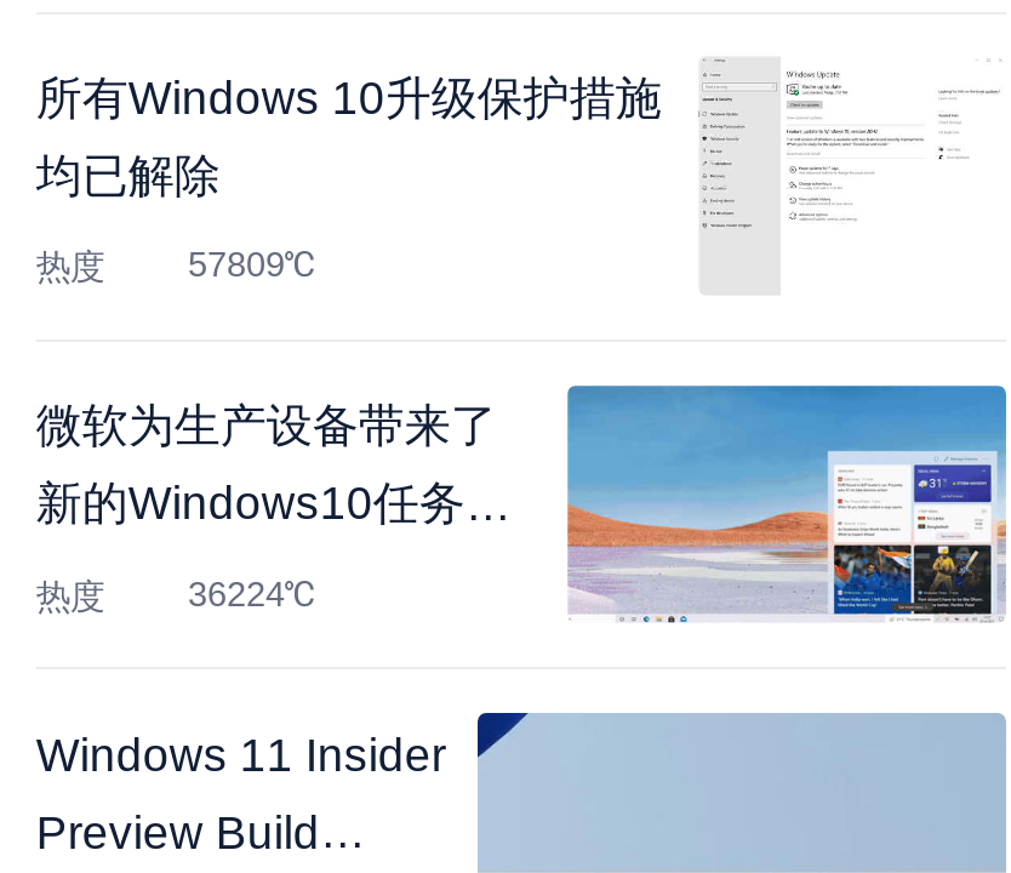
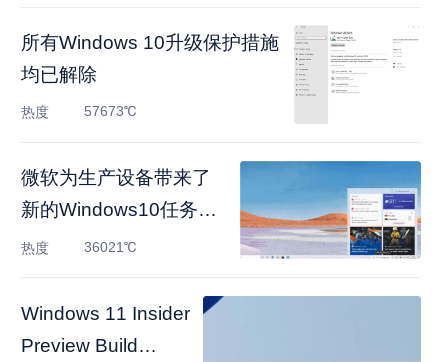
[188,246,316,285] 57809℃ -> [83,103,136,119] 57673℃
[188,574,316,613] 36224℃ -> [83,239,136,255] 36021℃

